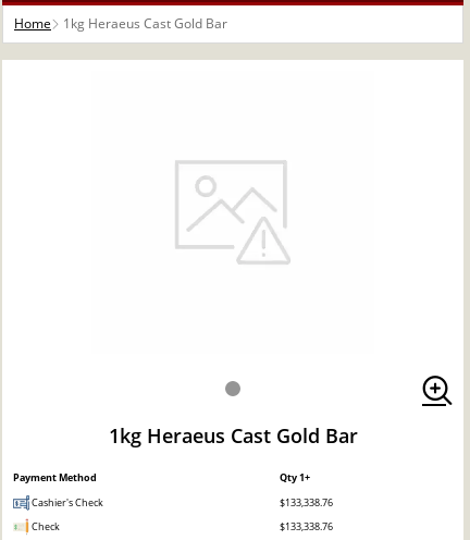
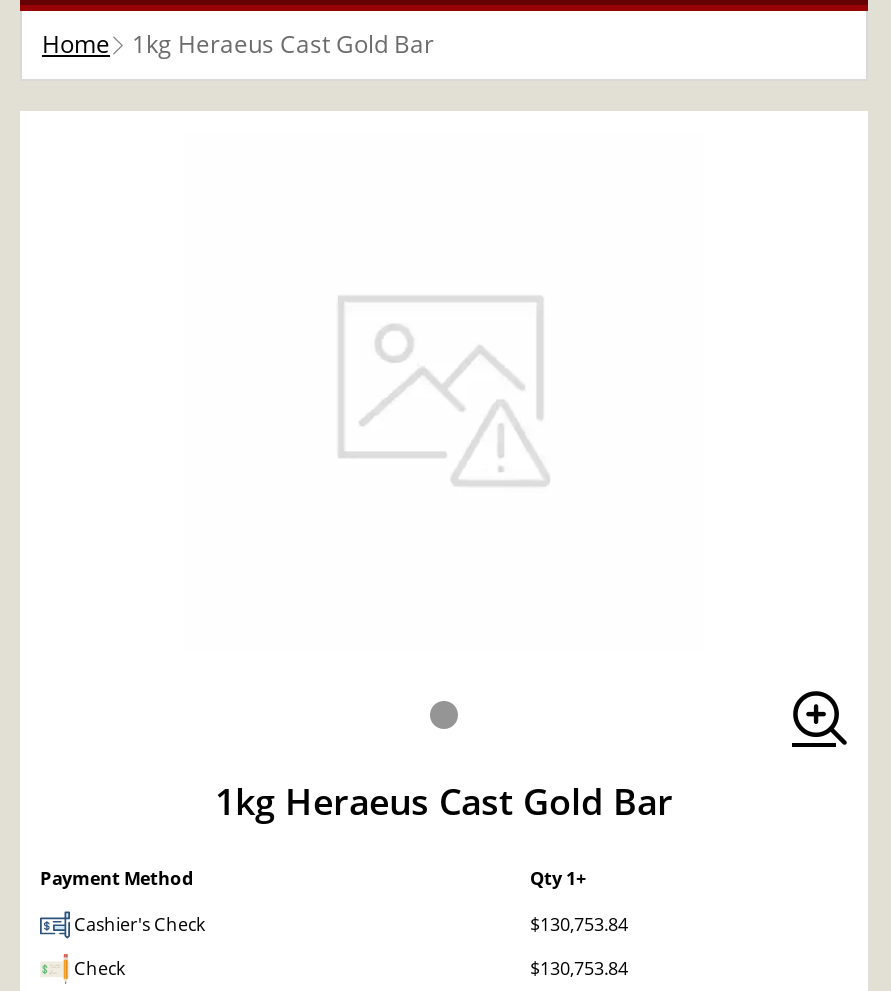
[280,495,333,510] $133,338.76 -> [530,911,628,937] $130,753.84
[280,519,333,533] $133,338.76 -> [530,955,628,981] $130,753.84

